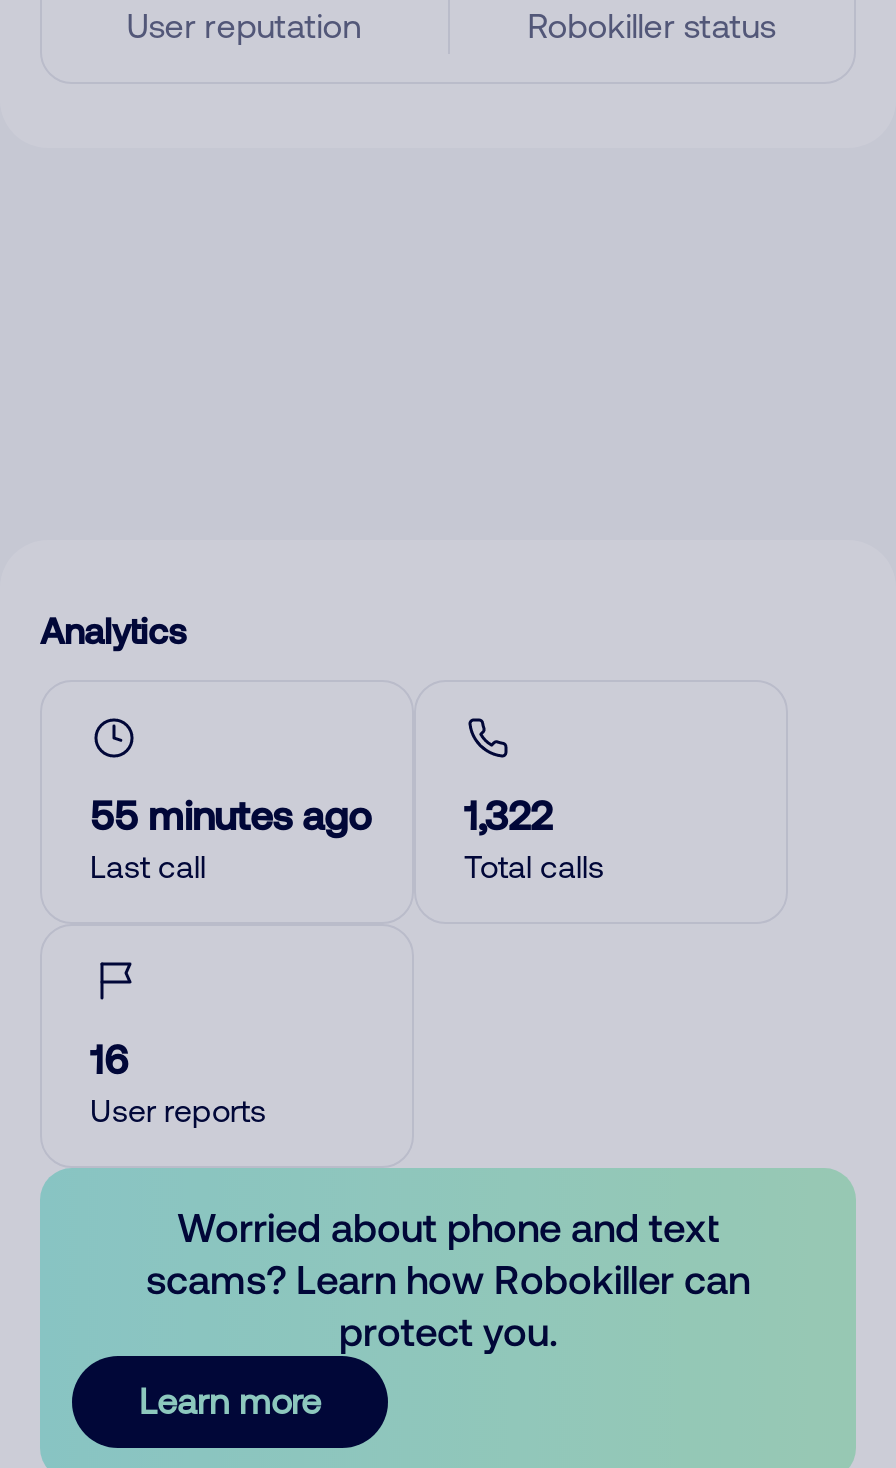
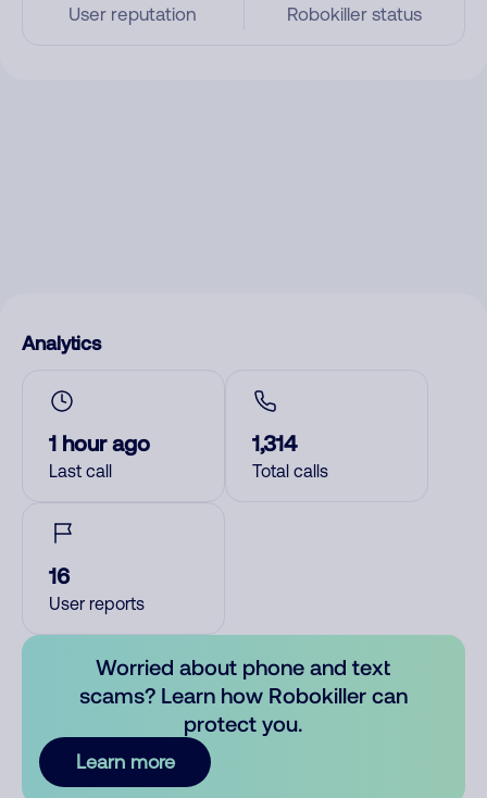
[90,790,372,838] 55 minutes ago -> [49,429,150,456] 1 hour ago
[464,790,552,838] 1,322 -> [252,429,297,456] 1,314

